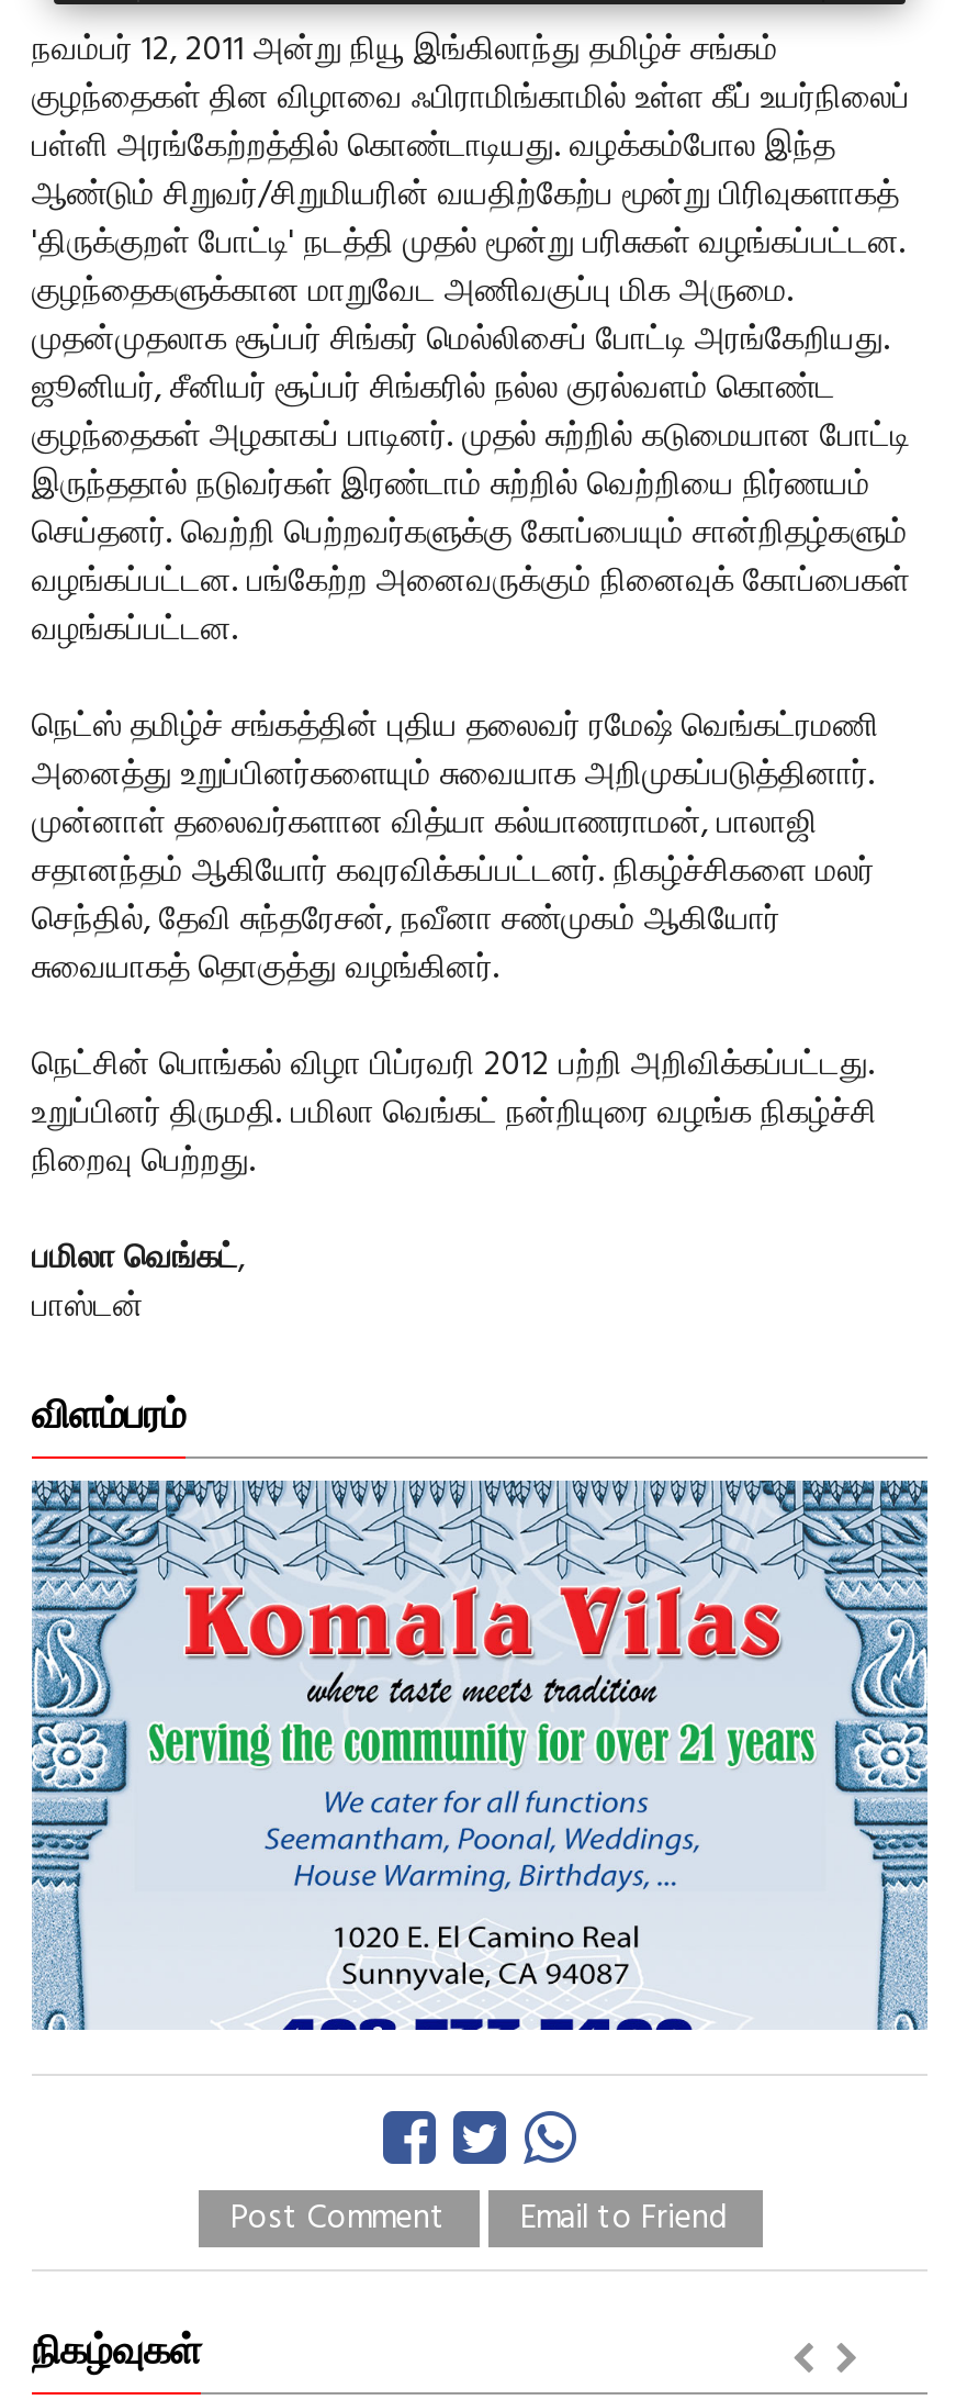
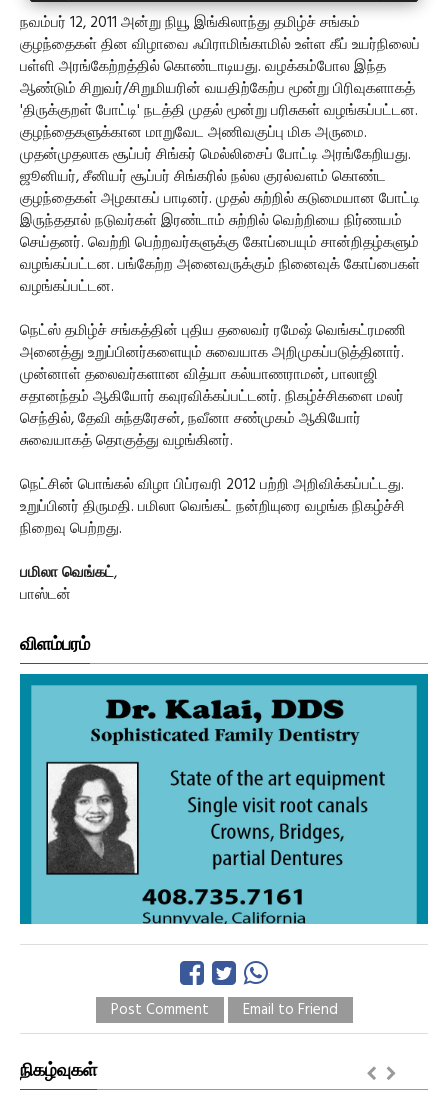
[30,1478,930,2032] [image] -> [19,673,429,925] [image]

